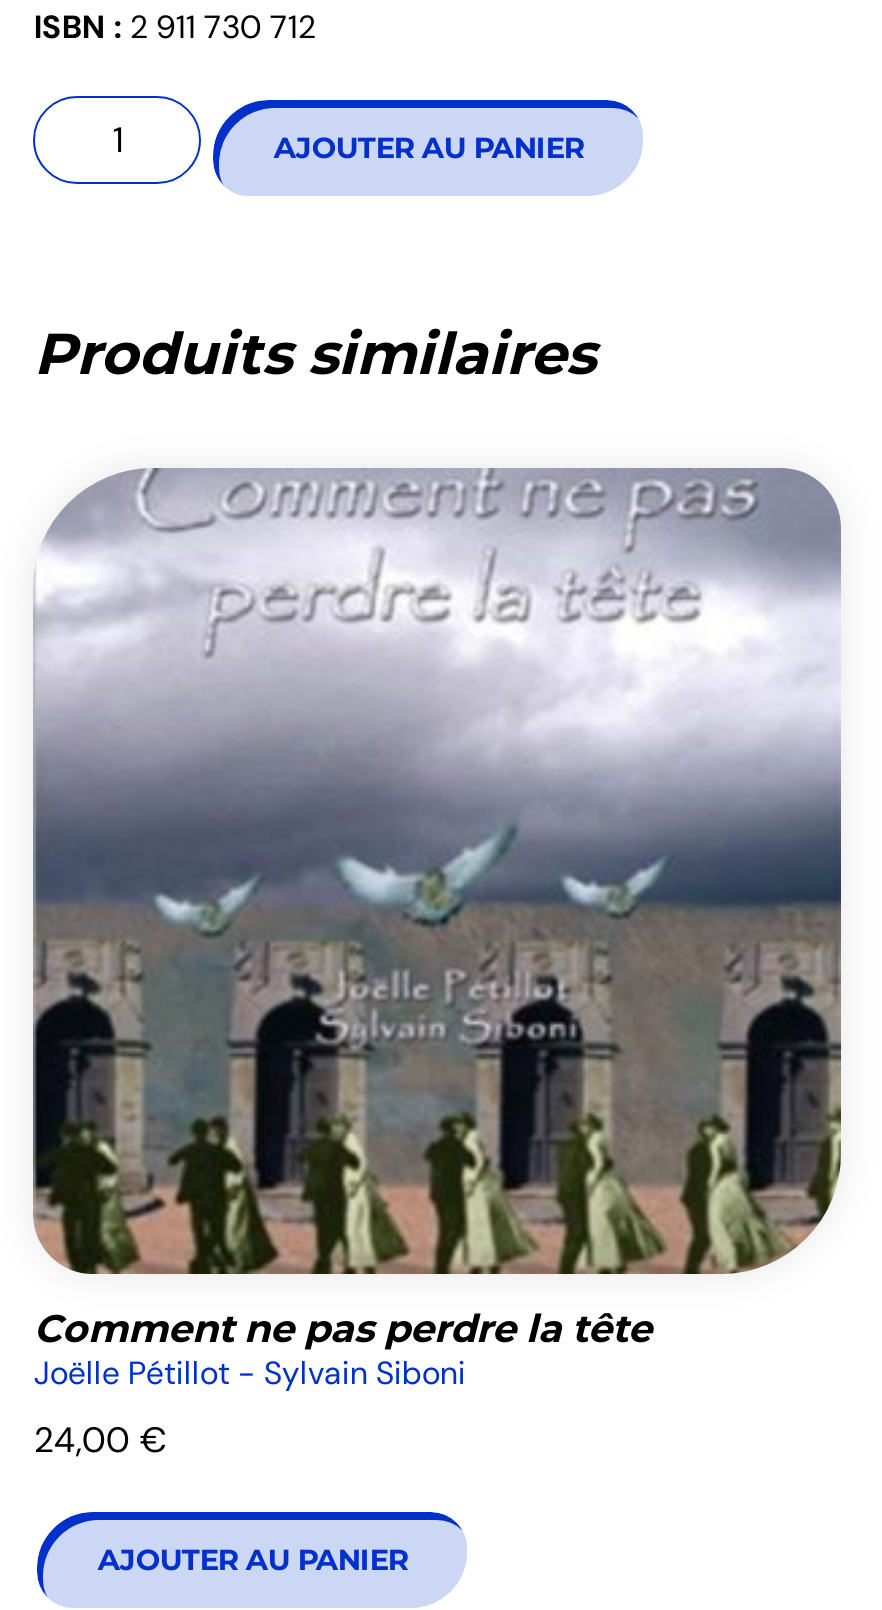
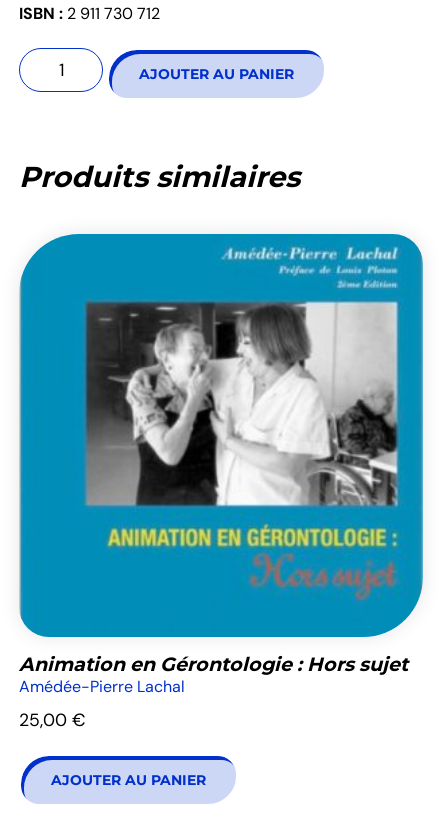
[31,466,843,1394] [image] | Comment ne pas perdre la tête | Joëlle Pétillot - Sylvain Siboni -> [19,233,424,697] [image] | Animation en Gérontologie : Hors sujet | Amédée-Pierre Lachal
[34,1418,168,1462] 24,00 € -> [19,709,86,731] 25,00 €

